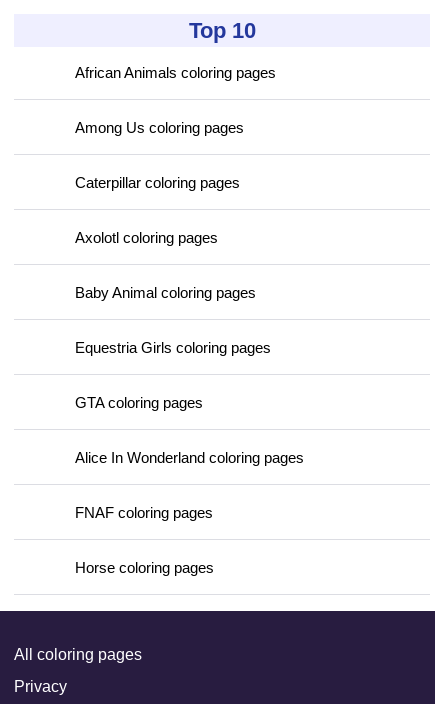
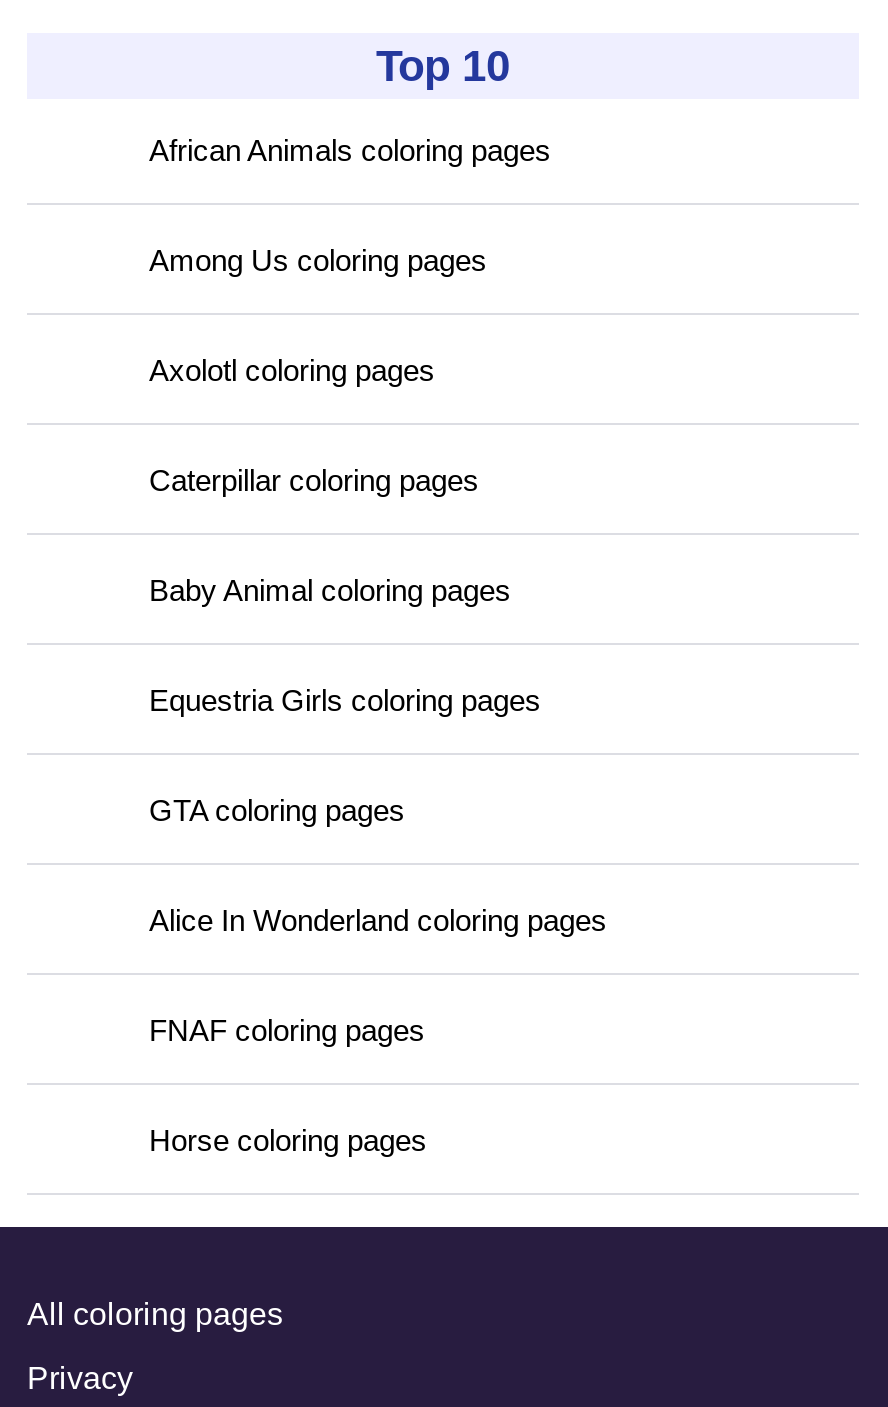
moved [75,174,240,191] -> [149,463,479,497]: Caterpillar coloring pages
moved [75,229,218,246] -> [149,353,435,387]: Axolotl coloring pages

